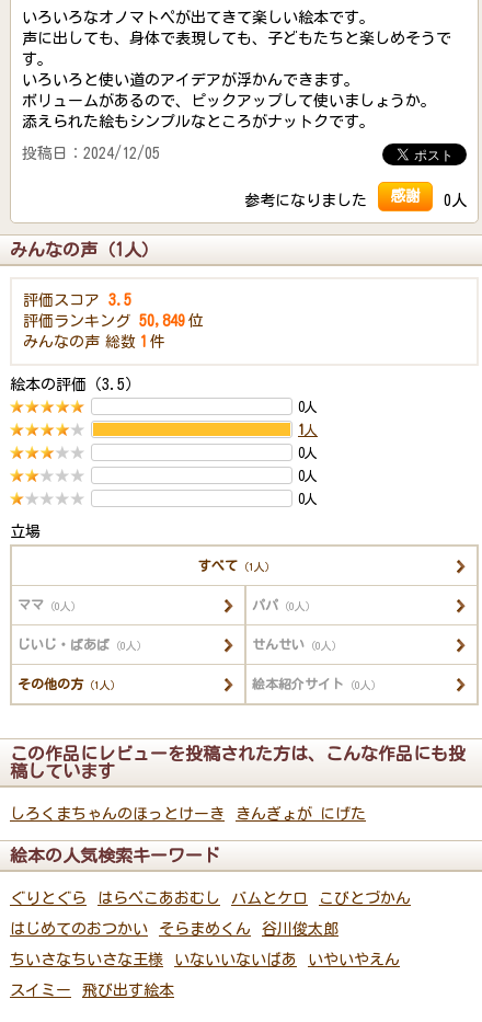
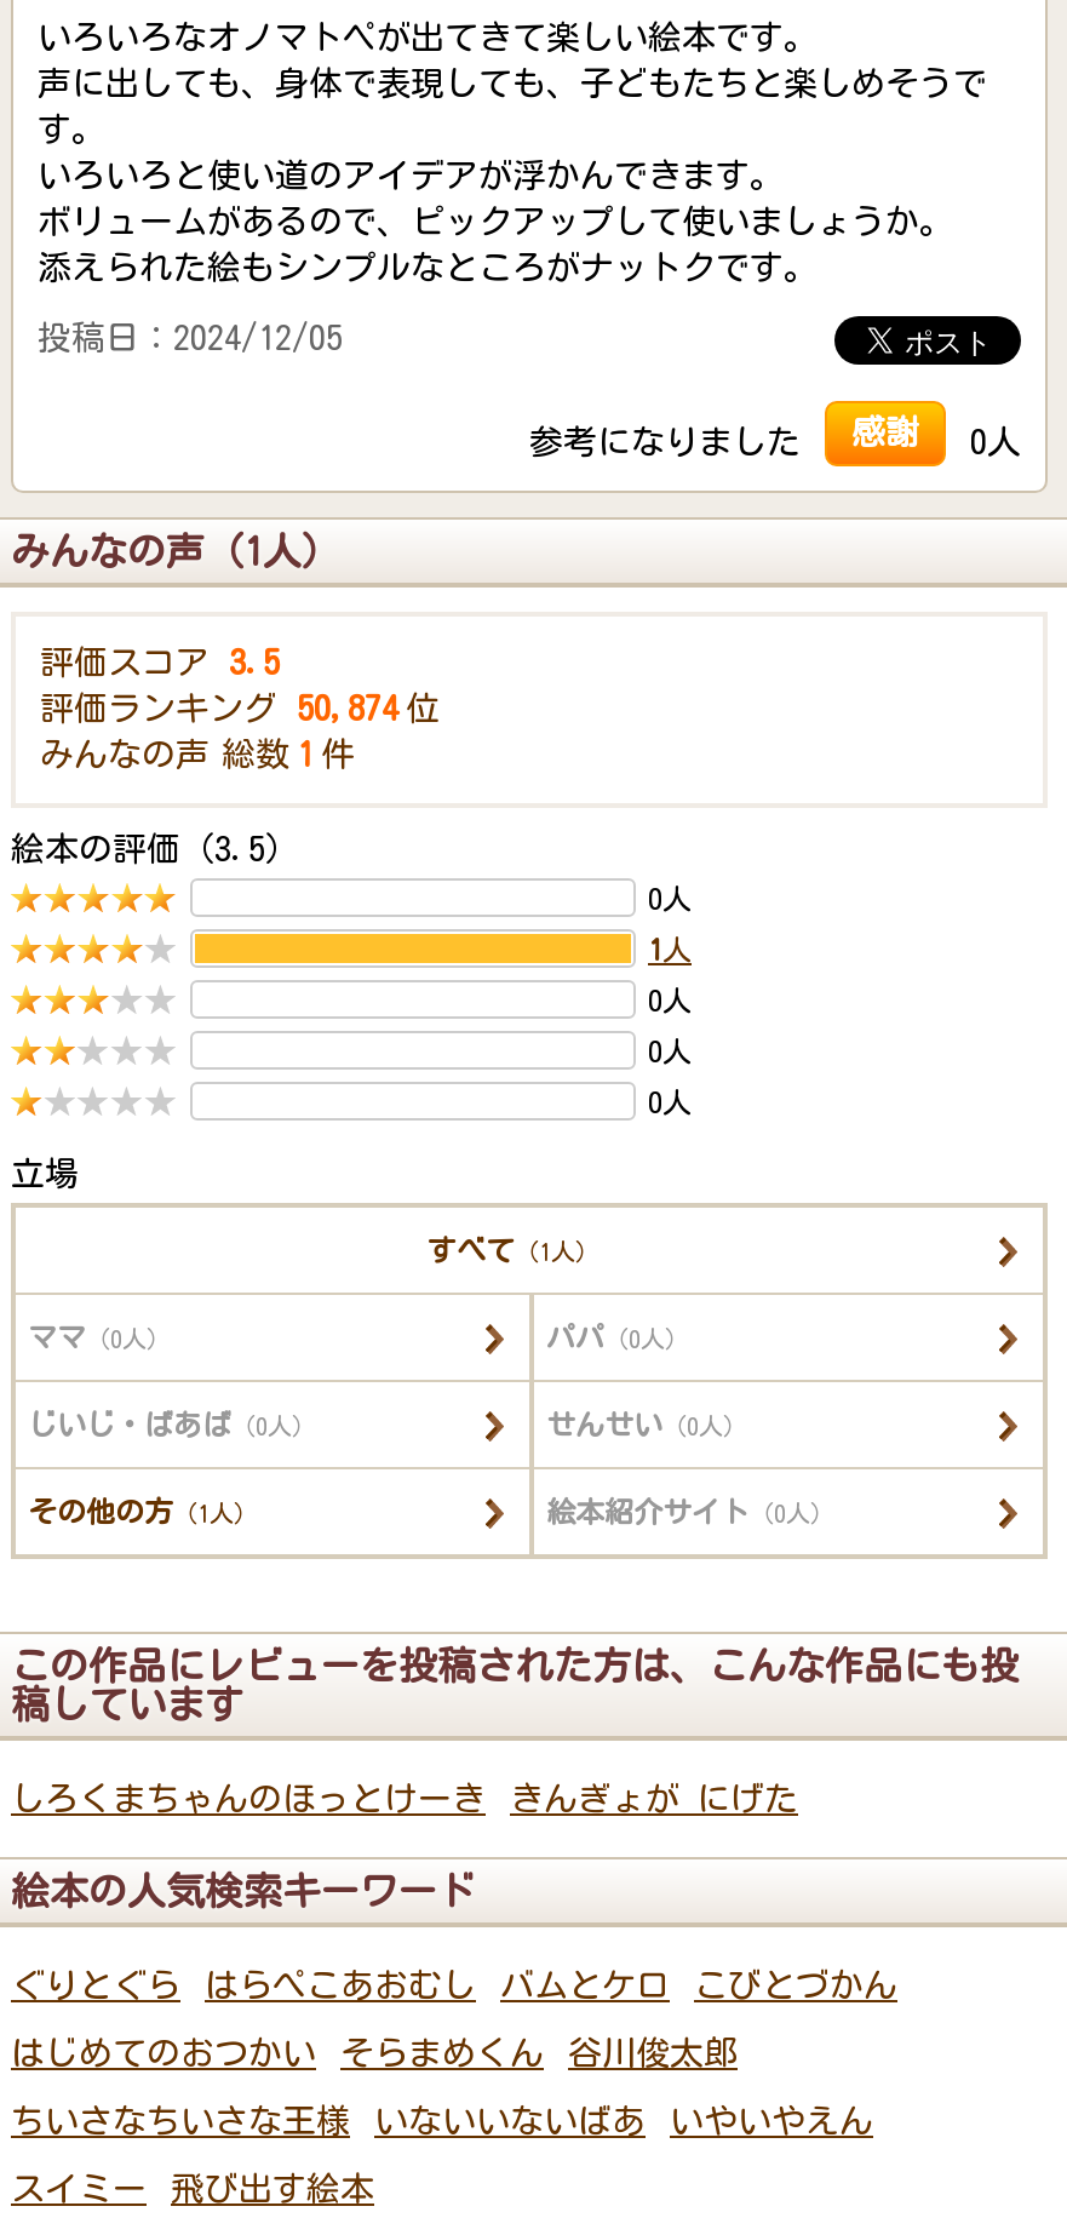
[23,313,204,329] 評価ランキング 50,849 位 -> [40,692,440,726] 評価ランキング 50,874 位

